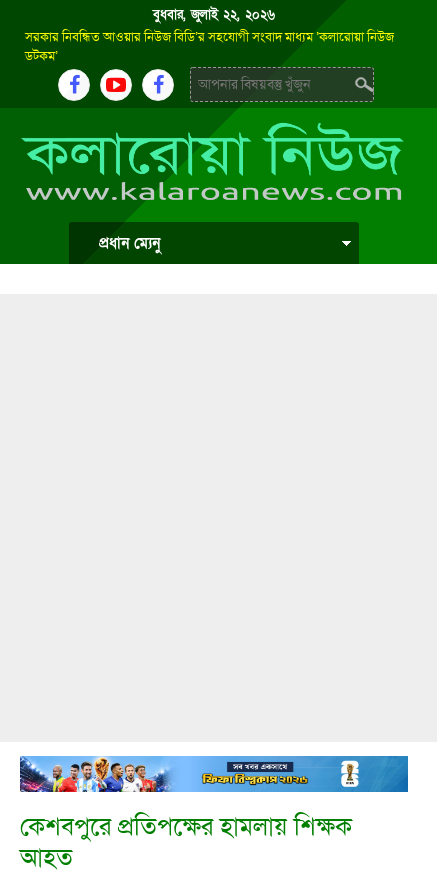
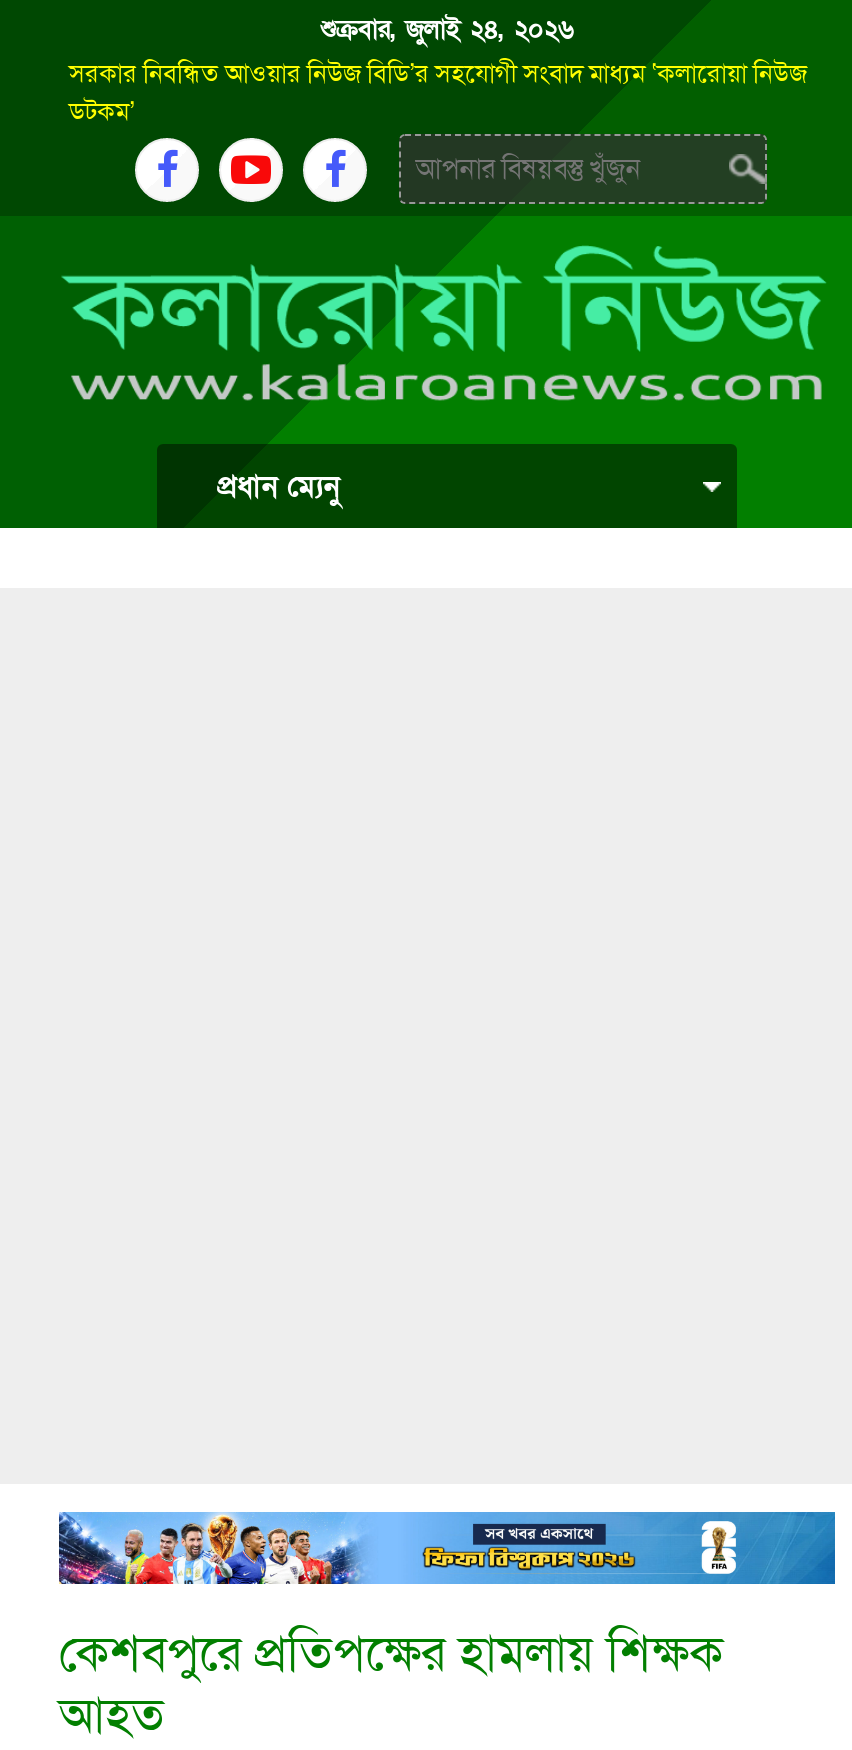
[153,6,275,24] বুধবার, জুলাই ২২, ২০২৬ -> [320,12,574,48] শুক্রবার, জুলাই ২৪, ২০২৬

